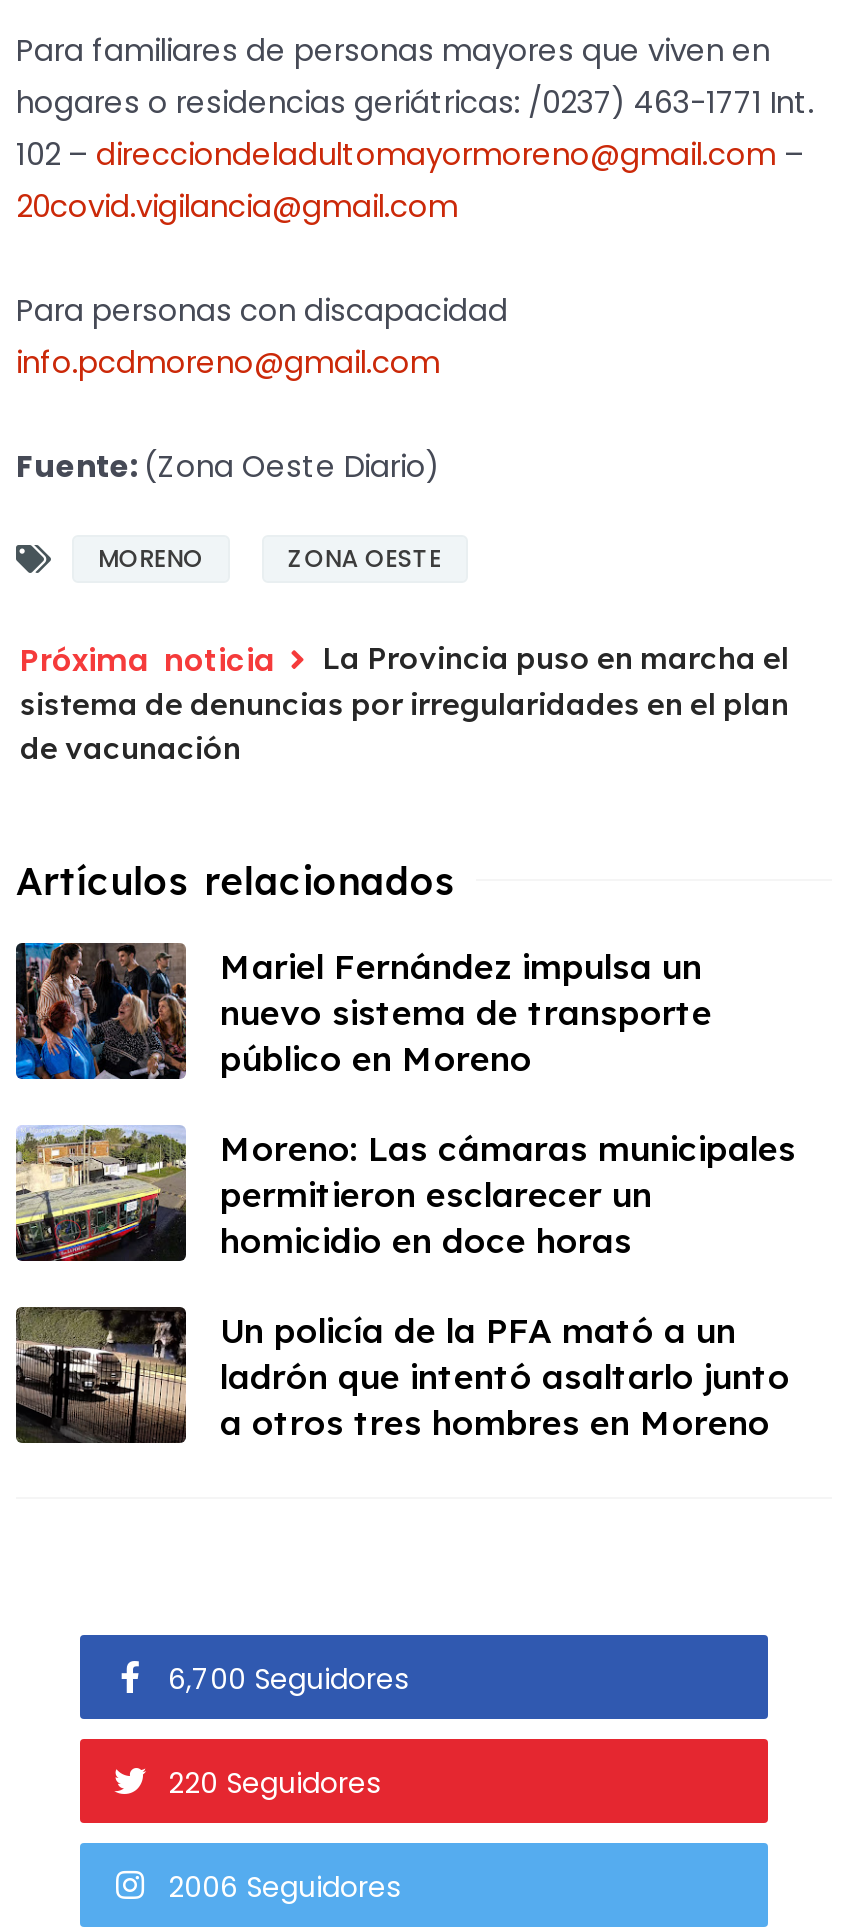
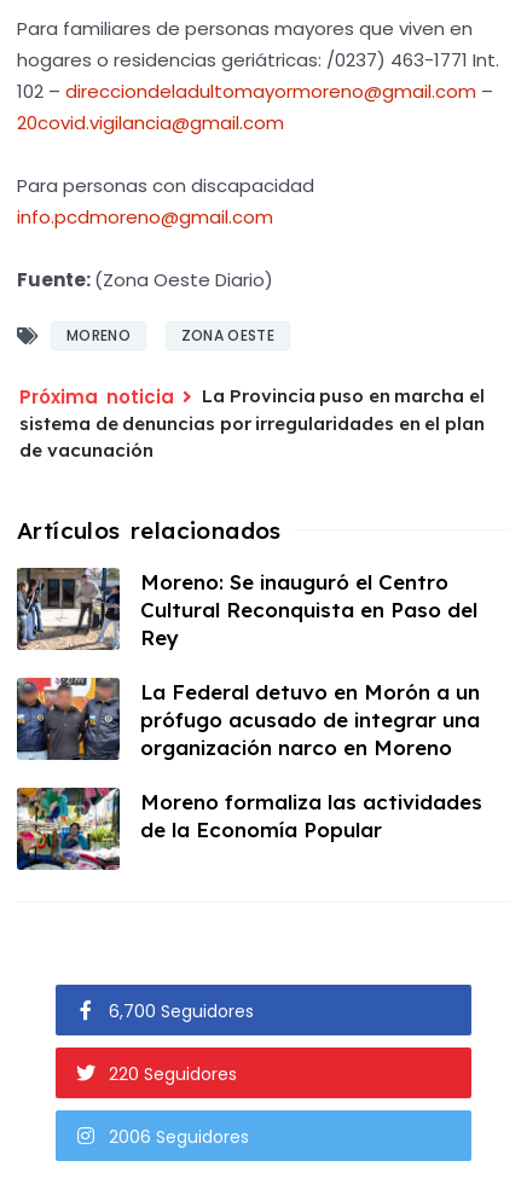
[14,941,712,1081] [image] | Mariel Fernández impulsa un | nuevo sistema de transporte | público en Moreno -> [16,567,477,651] [image] | Moreno: Se inauguró el Centro | Cultural Reconquista en Paso del | Rey
[14,1125,796,1263] [image] | Moreno: Las cámaras municipales | permitieron esclarecer un | homicidio en doce horas -> [16,677,480,761] [image] | La Federal detuvo en Morón a un | prófugo acusado de integrar una | organización narco en Moreno
[16,1305,790,1445] [image] | Un policía de la PFA mató a un | ladrón que intentó asaltarlo junto | a otros tres hombres en Moreno -> [17,787,482,871] [image] | Moreno formaliza las actividades | de la Economía Popular

